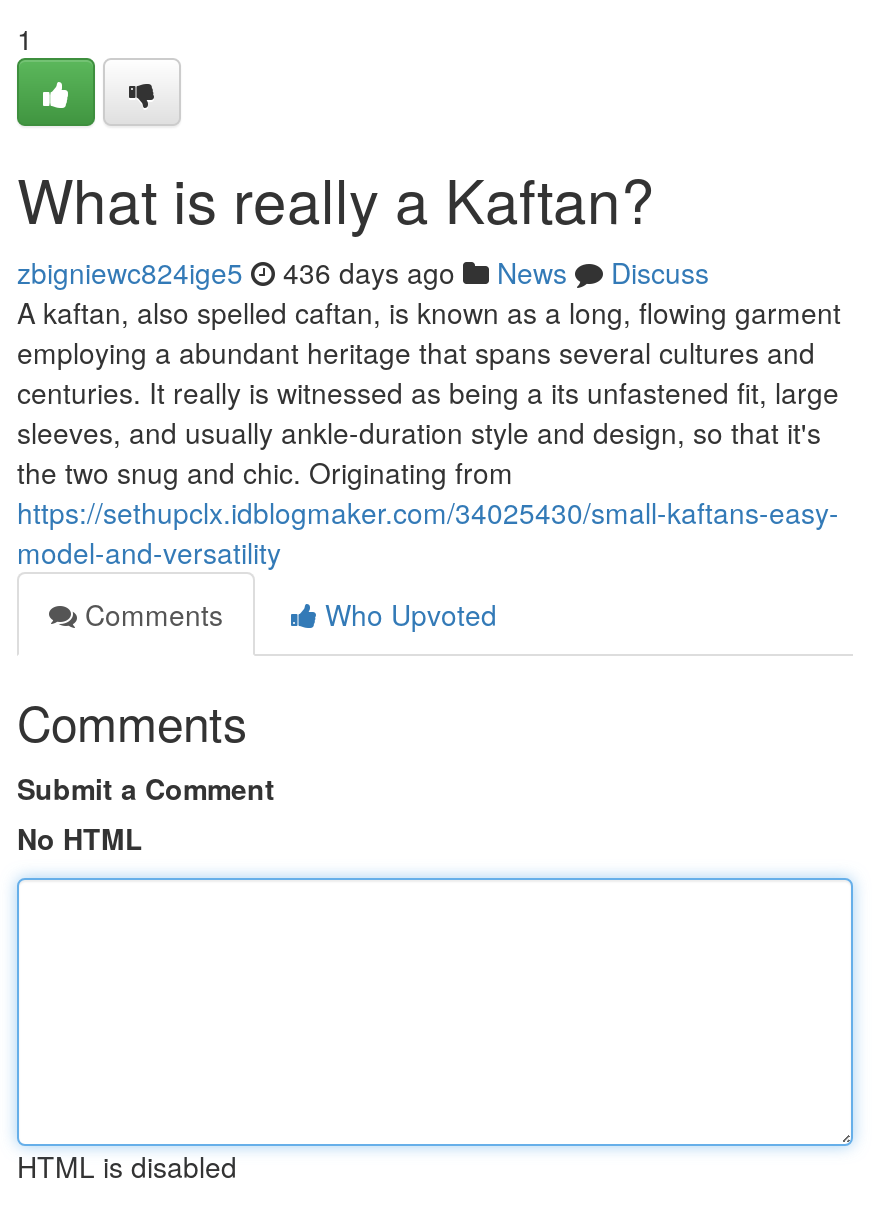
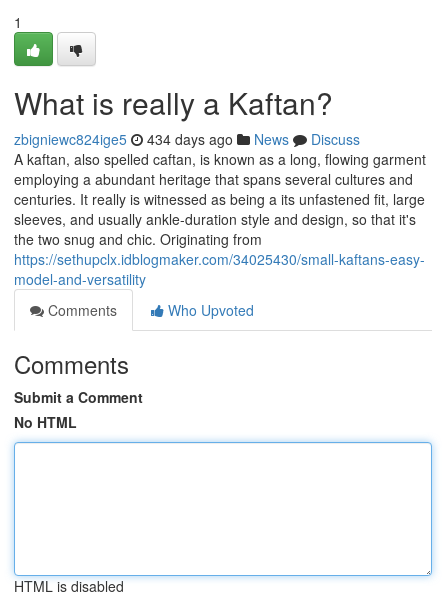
[17,252,709,292] zbigniewc824ige5 436 days ago News Discuss -> [14,129,360,149] zbigniewc824ige5 434 days ago News Discuss

